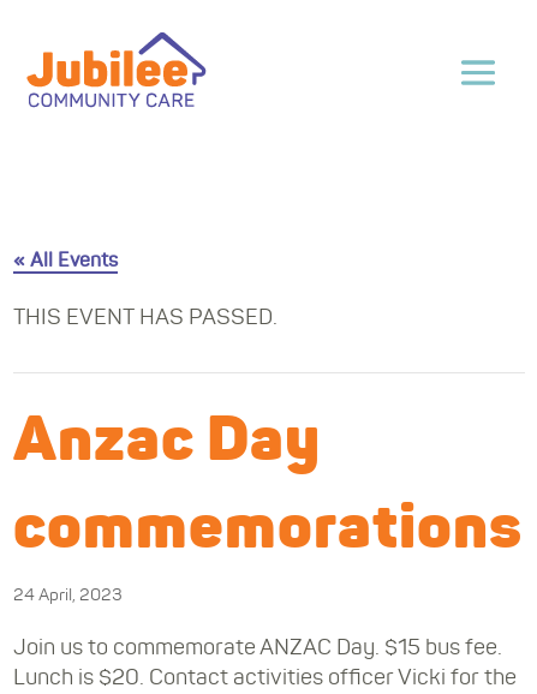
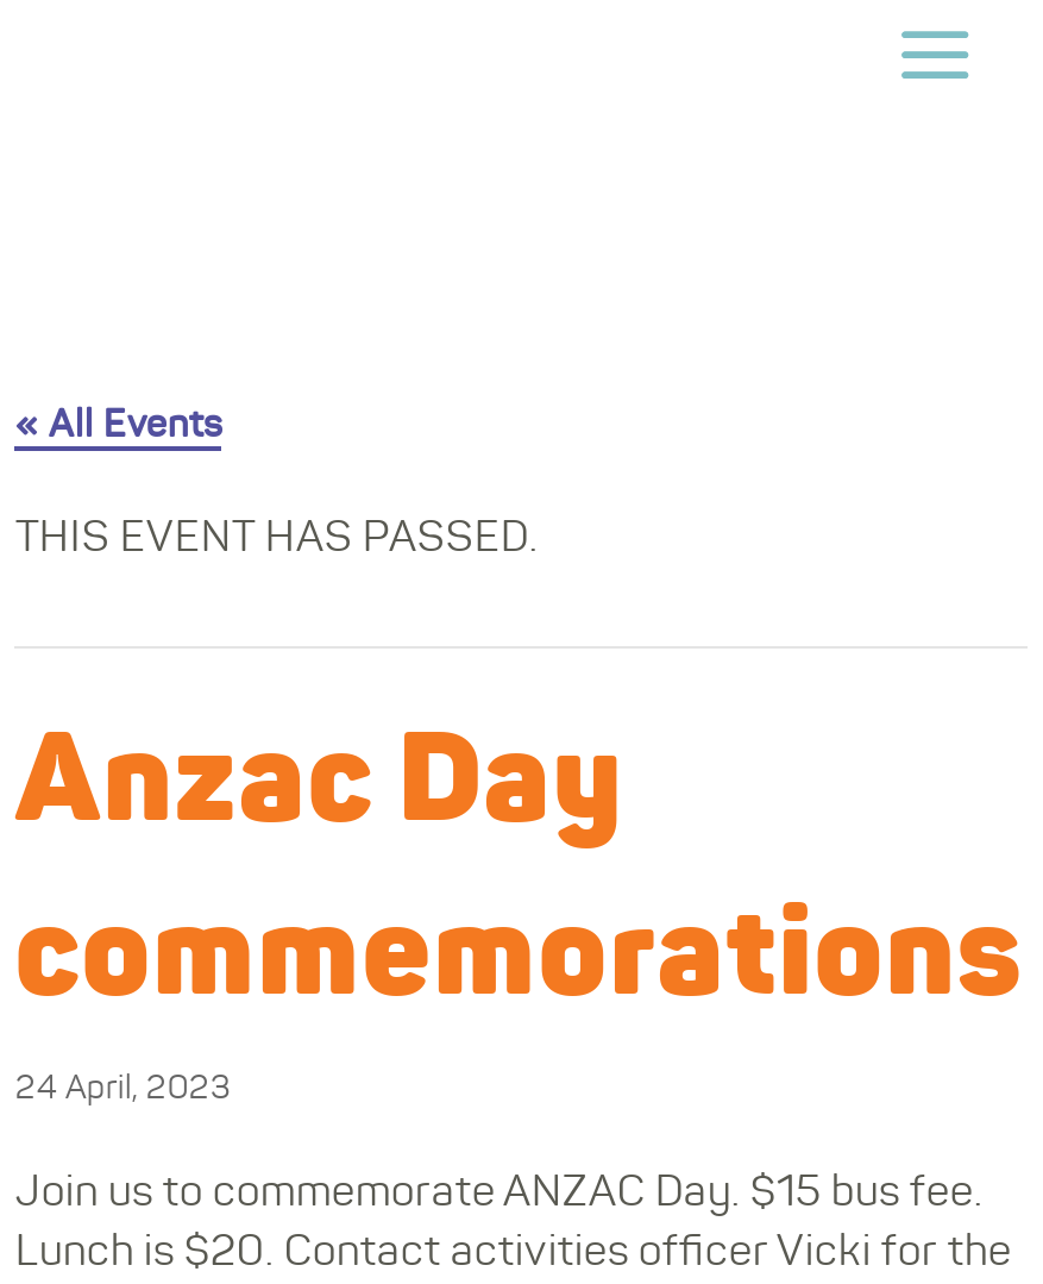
[25,31,207,108] [image] -> none

